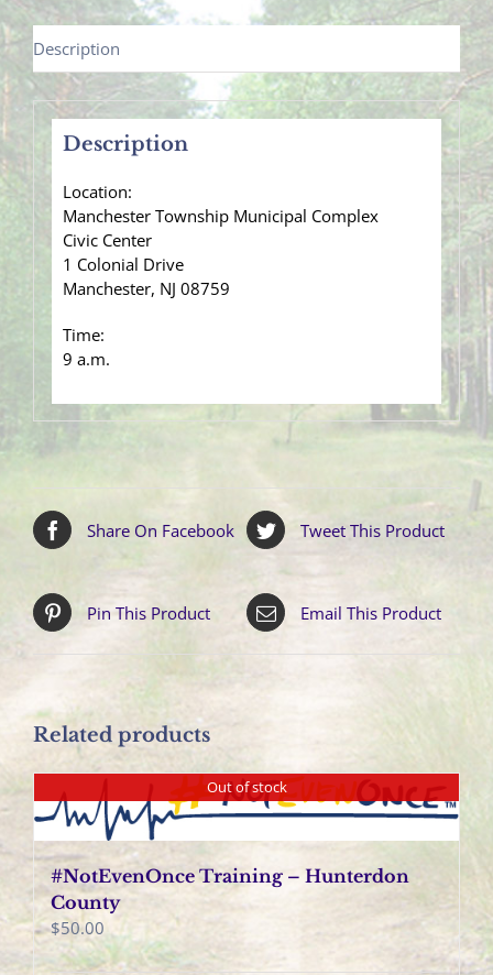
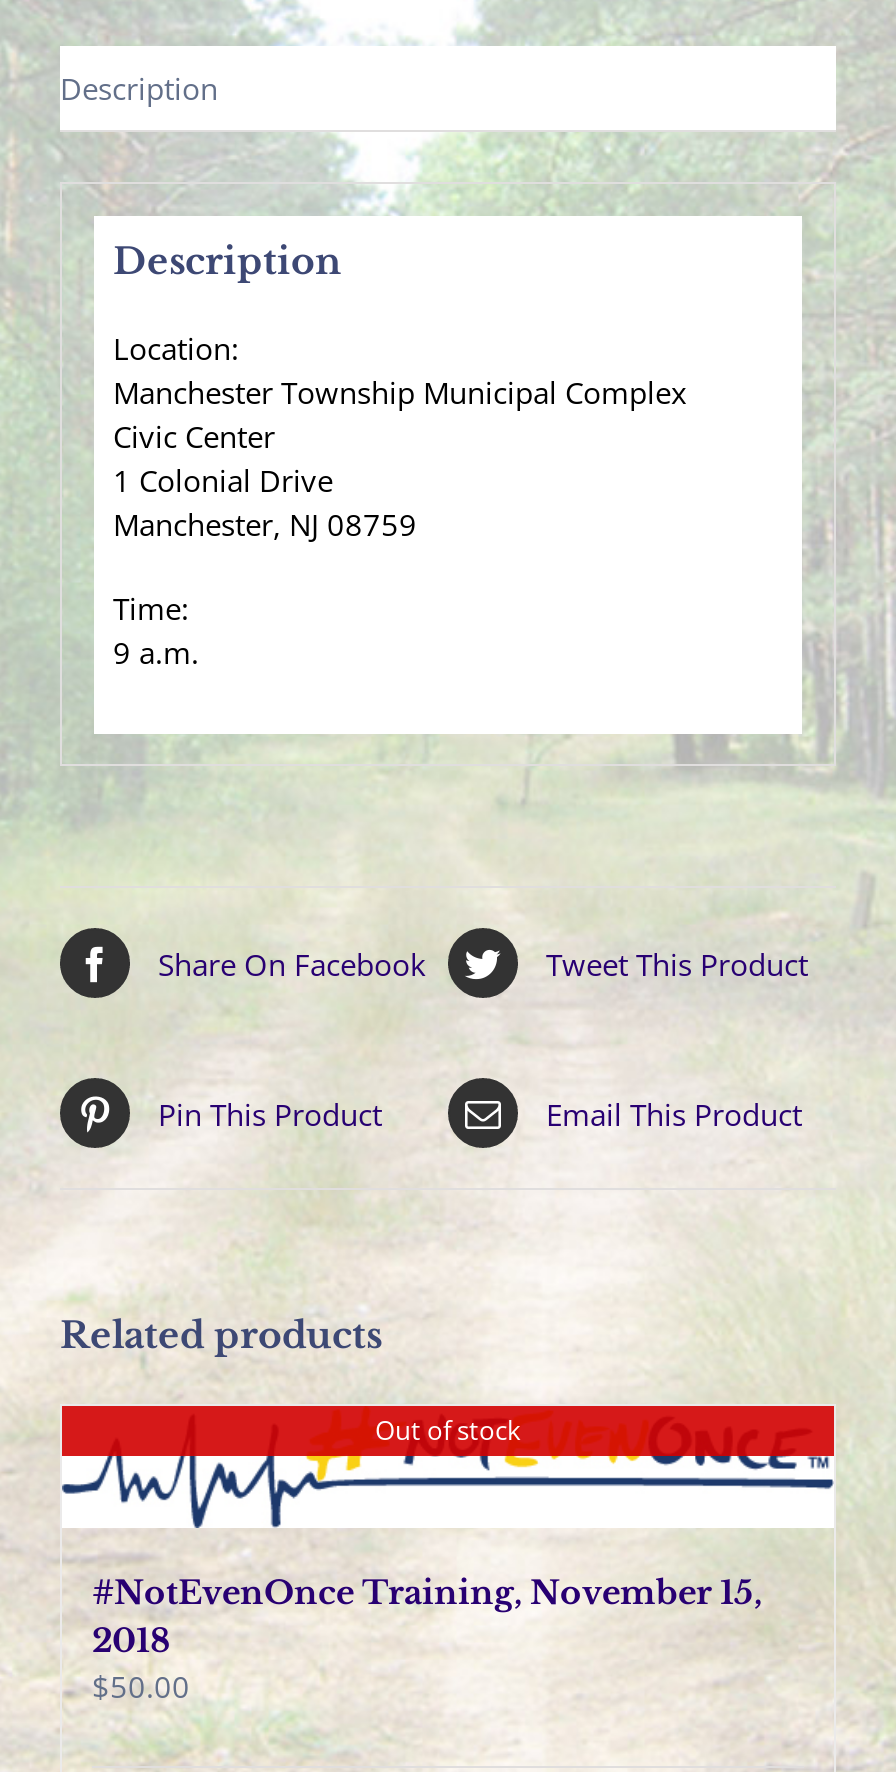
[51,865,409,913] #NotEvenOnce Training – Hunterdon | County -> [92,1572,762,1660] #NotEvenOnce Training, November 15, | 2018

